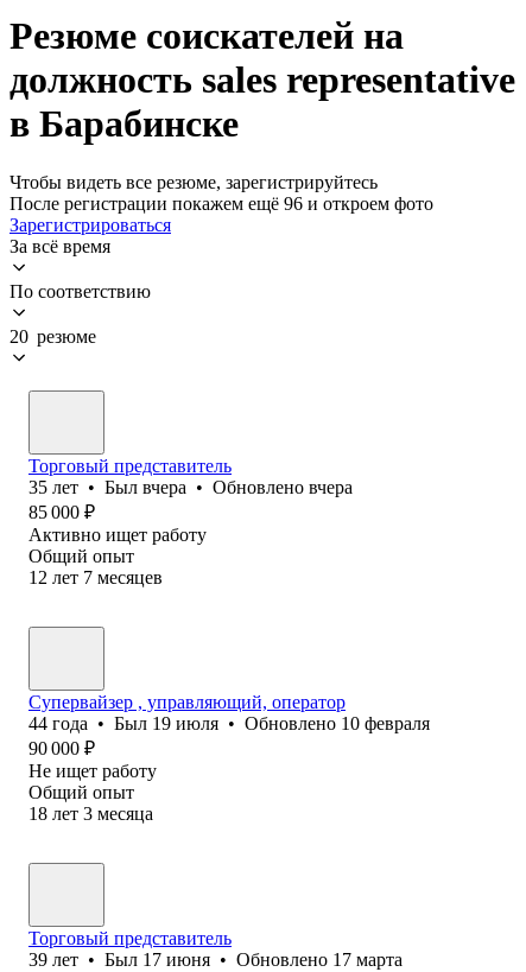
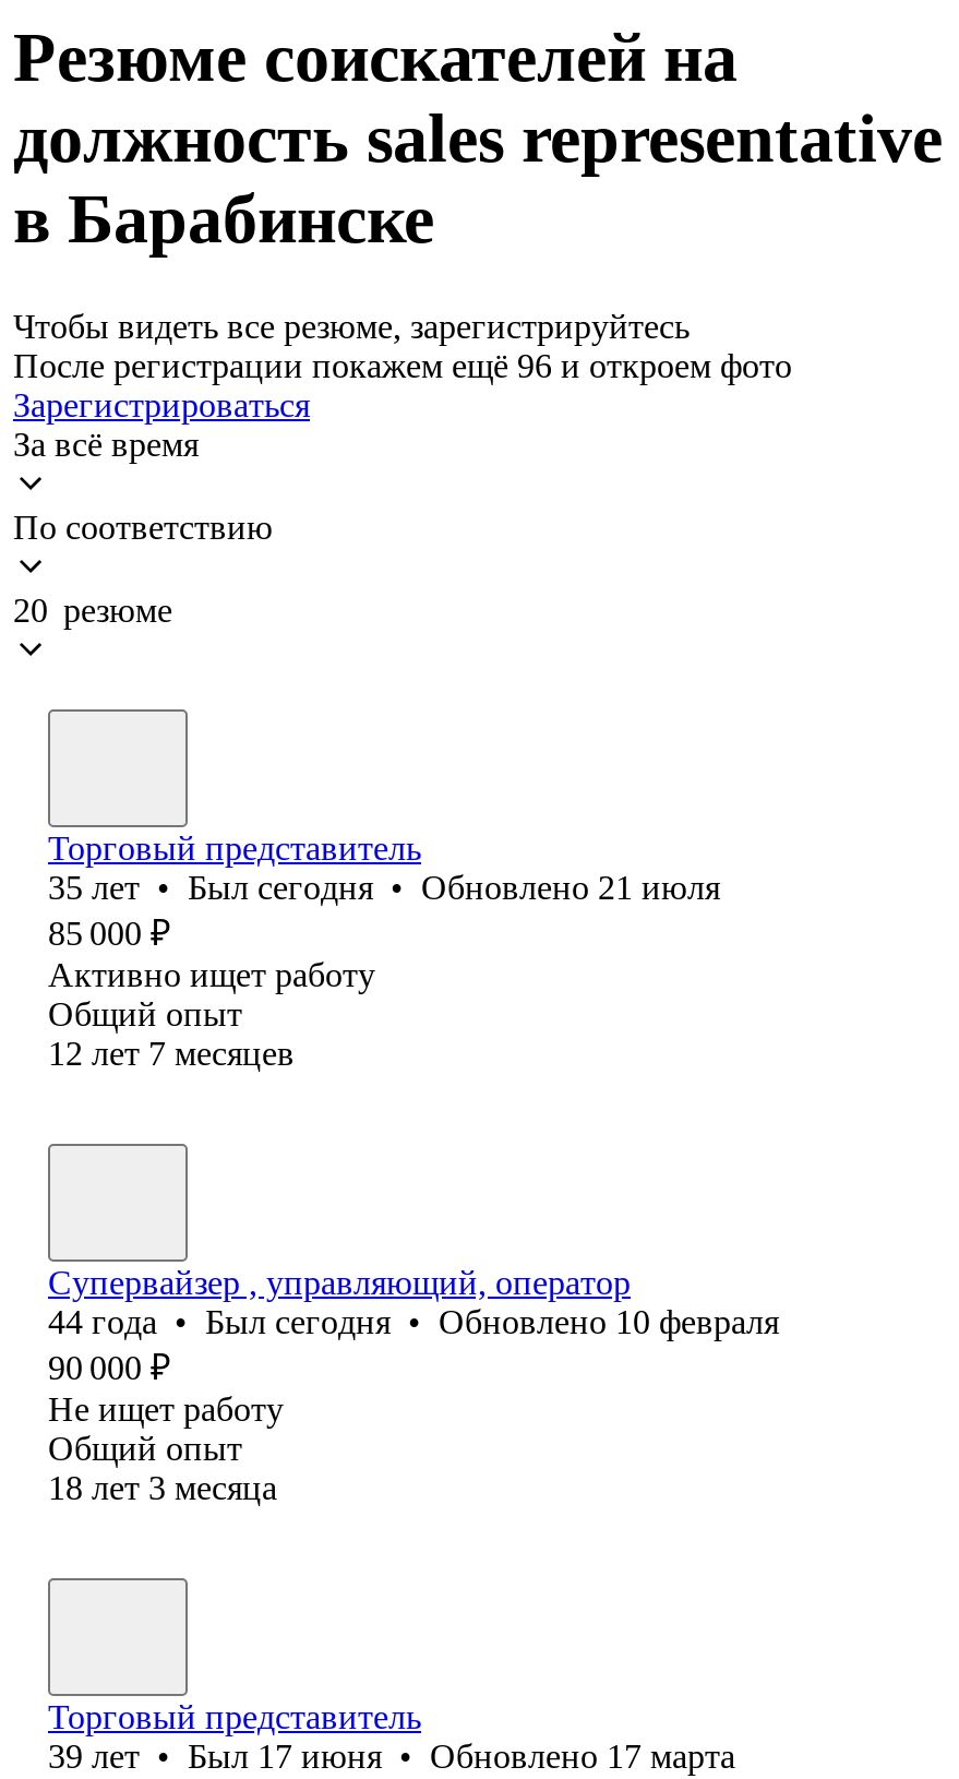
[28,477,353,497] 35 лет • Был вчера • Обновлено вчера -> [48,869,720,906] 35 лет • Был сегодня • Обновлено 21 июля
[28,713,430,733] 44 года • Был 19 июля • Обновлено 10 февраля -> [48,1303,779,1340] 44 года • Был сегодня • Обновлено 10 февраля

